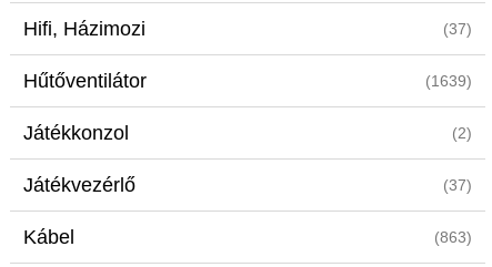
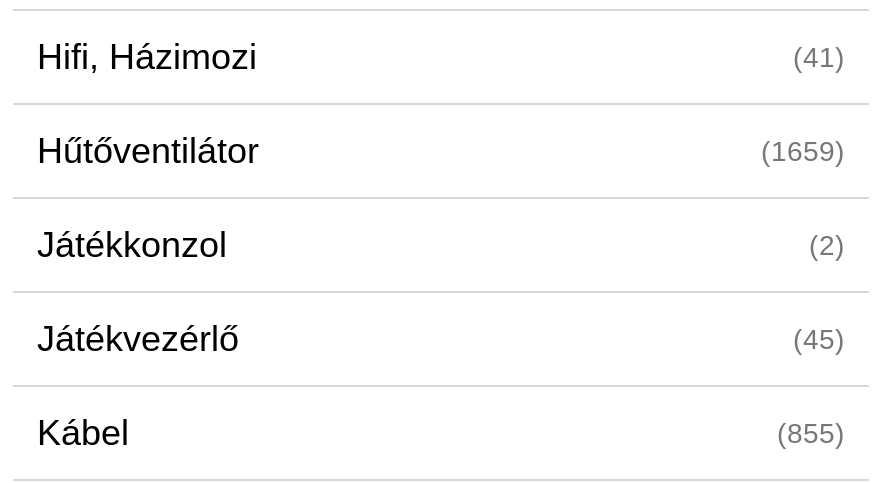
[443,20,472,38] (37) -> [793,41,845,73] (41)
[425,72,472,90] (1639) -> [761,135,845,167] (1659)
[443,176,472,194] (37) -> [793,323,845,355] (45)
[434,228,472,246] (863) -> [777,417,845,449] (855)

